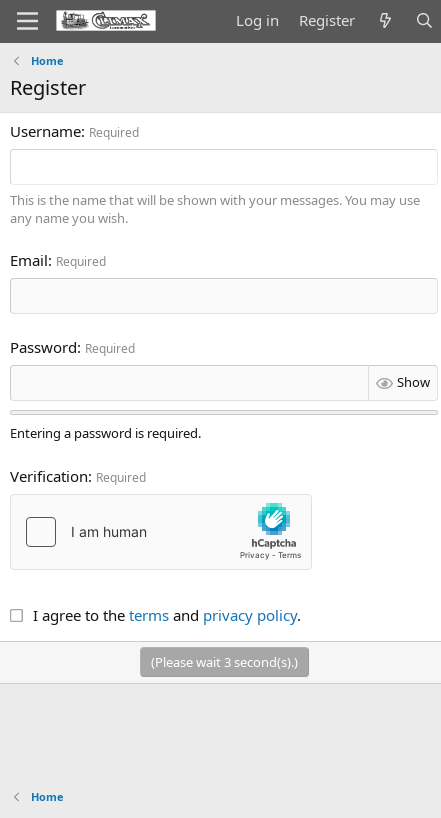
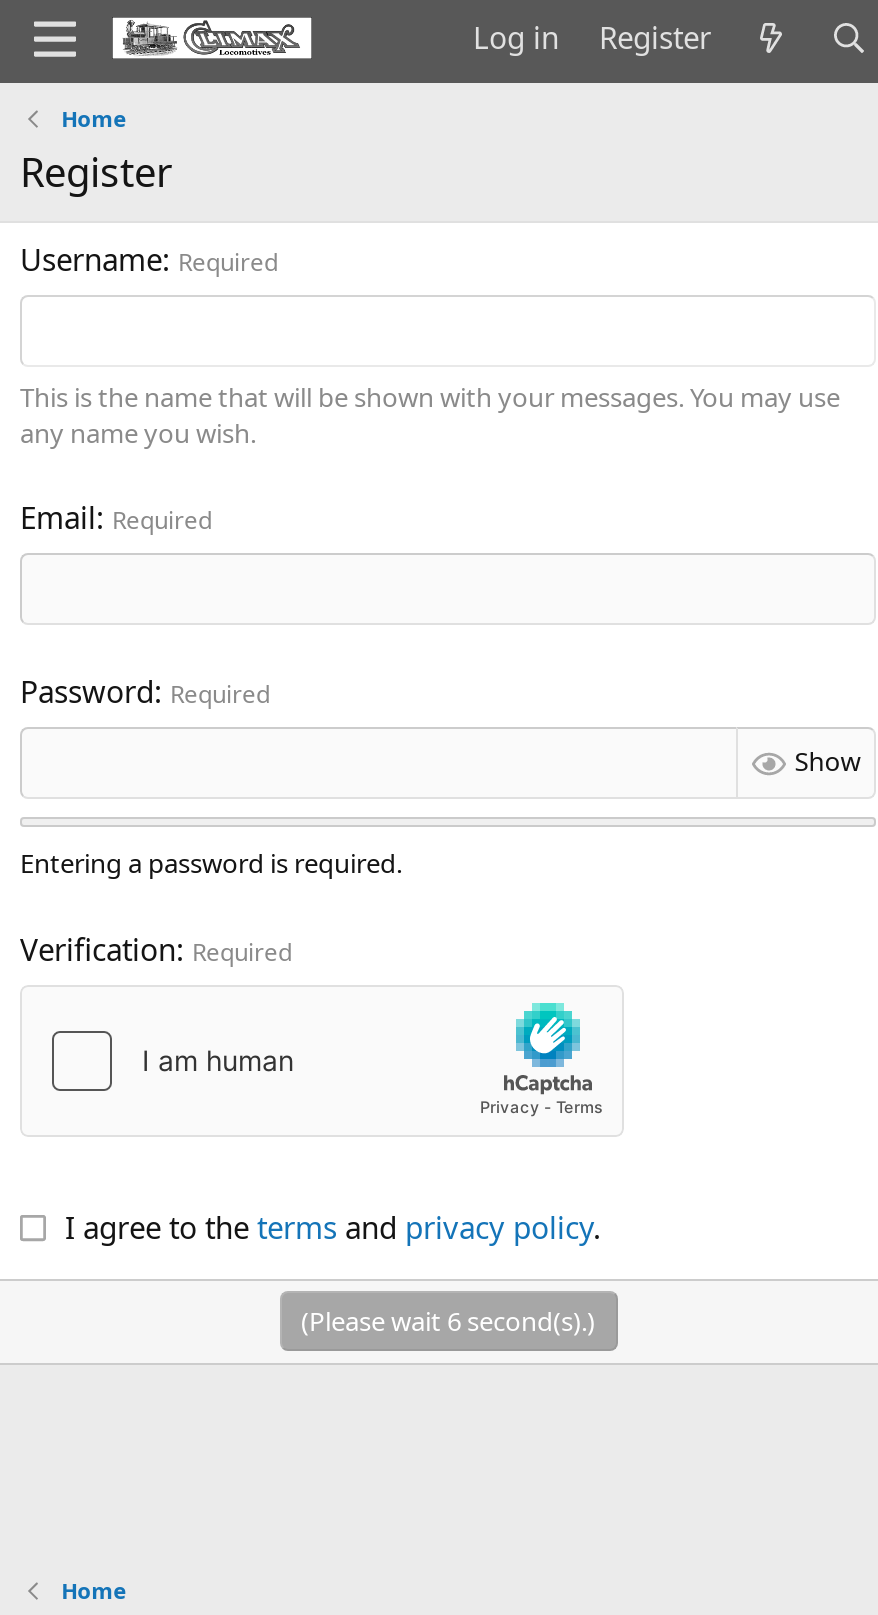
[150,653,297,671] (Please wait 3 second(s).) -> [301,1303,595,1339] (Please wait 6 second(s).)

